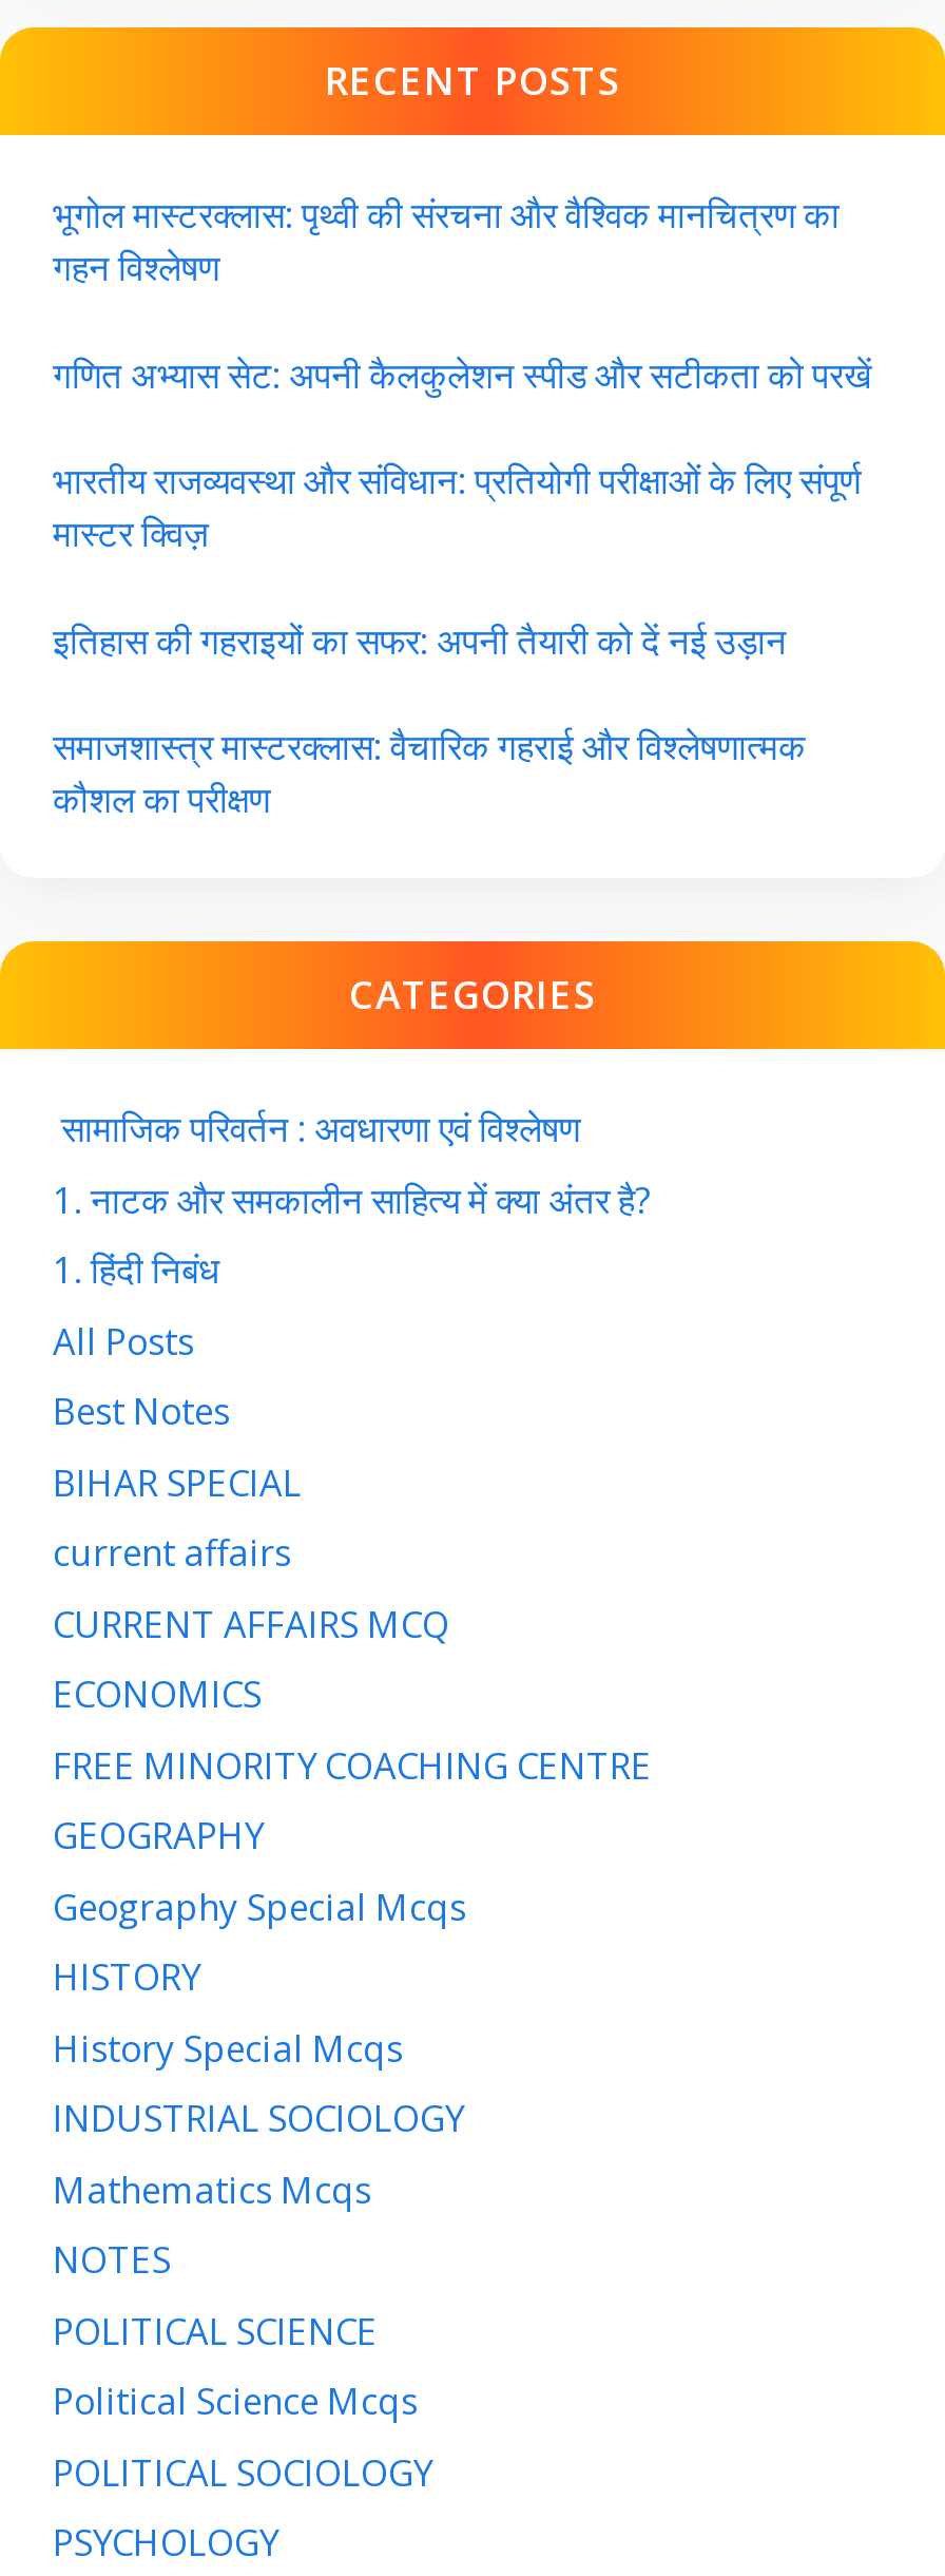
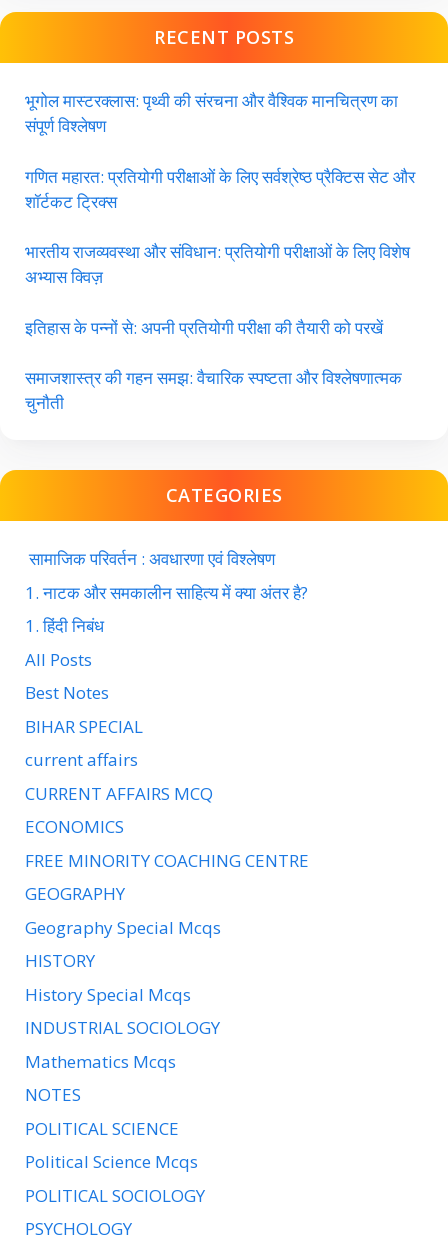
[53,243,219,291] गहन विश्लेषण -> [25,114,106,137] संपूर्ण विश्लेषण
[53,349,871,398] गणित अभ्यास सेट: अपनी कैलकुलेशन स्पीड और सटीकता को परखें -> [25,164,415,212] गणित महारत: प्रतियोगी परीक्षाओं के लिए सर्वश्रेष्ठ प्रैक्टिस सेट और | शॉर्टकट ट्रिक्स
[53,456,861,557] भारतीय राजव्यवस्था और संविधान: प्रतियोगी परीक्षाओं के लिए संपूर्ण | मास्टर क्विज़ -> [25,240,410,288] भारतीय राजव्यवस्था और संविधान: प्रतियोगी परीक्षाओं के लिए विशेष | अभ्यास क्विज़
[53,615,787,664] इतिहास की गहराइयों का सफर: अपनी तैयारी को दें नई उड़ान -> [25,315,383,338] इतिहास के पन्नों से: अपनी प्रतियोगी परीक्षा की तैयारी को परखें
[53,722,806,823] समाजशास्त्र मास्टरक्लास: वैचारिक गहराई और विश्लेषणात्मक | कौशल का परीक्षण -> [25,366,402,414] समाजशास्त्र की गहन समझ: वैचारिक स्पष्टता और विश्लेषणात्मक | चुनौती

